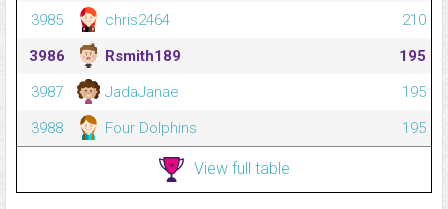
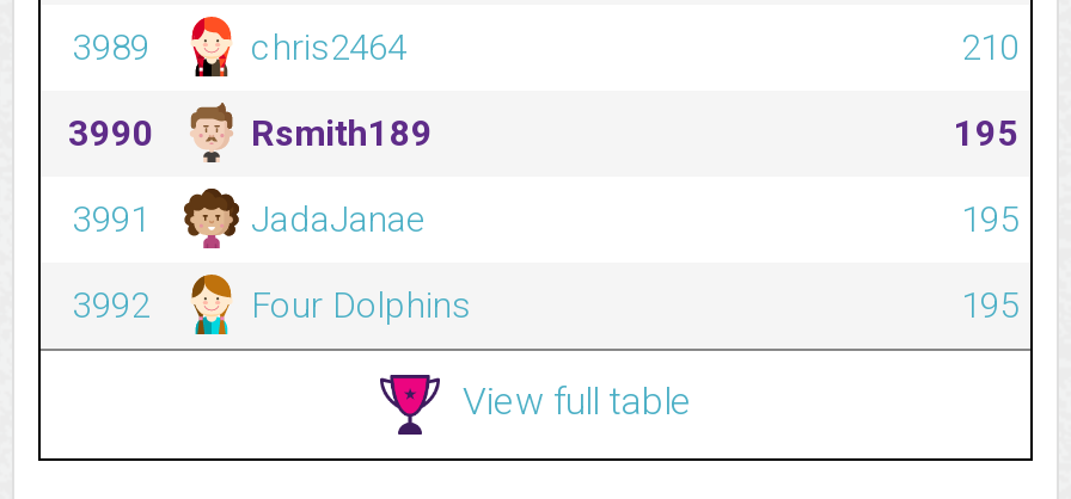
[30,11,62,29] 3985 -> [73,27,149,69] 3989
[28,47,64,65] 3986 -> [68,112,154,155] 3990
[30,83,62,101] 3987 -> [73,198,149,241] 3991
[30,119,62,137] 3988 -> [73,284,149,327] 3992

